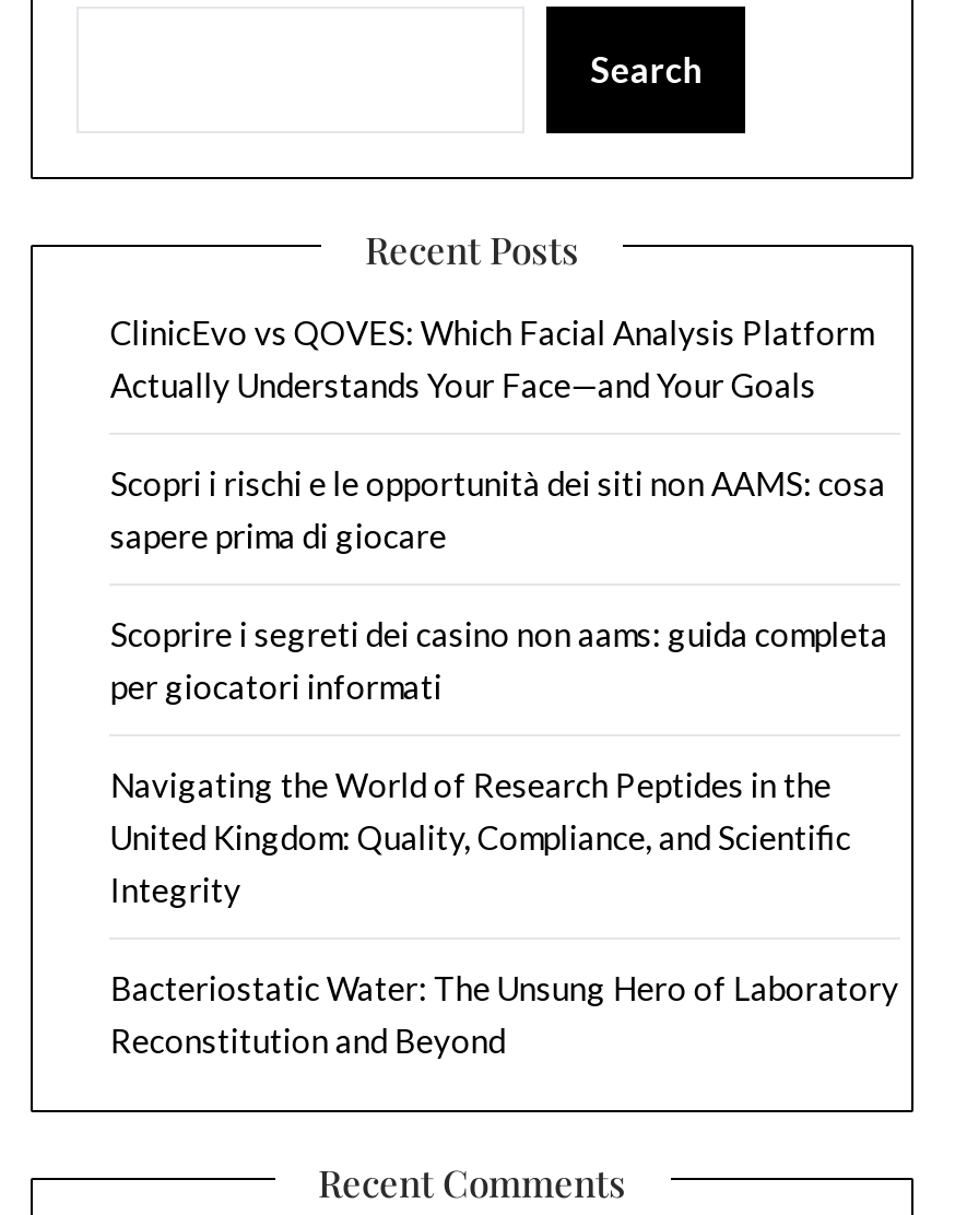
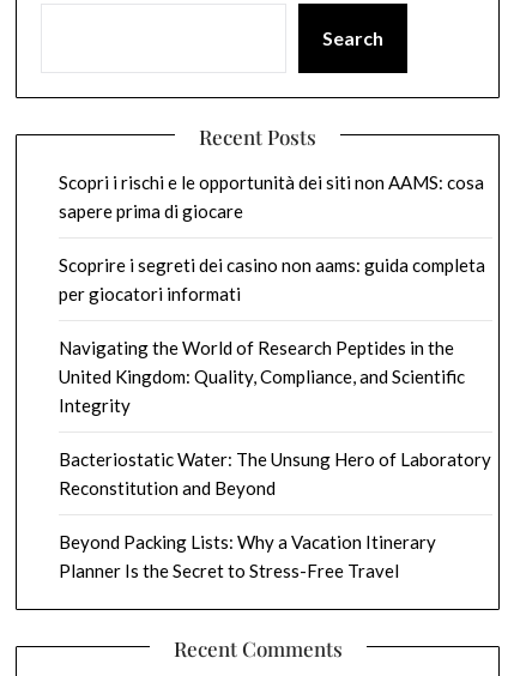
[110,311,873,403] ClinicEvo vs QOVES: Which Facial Analysis Platform | Actually Understands Your Face—and Your Goals -> none
moved [110,462,899,1059] -> [59,171,492,498]: Scopri i rischi e le opportunità dei siti non AAMS: cosa | sapere prima di giocare | Scoprire i segreti dei casino non aams: guida completa | ... | Bacteriostatic Water: The Unsung Hero of Laboratory | Reconstitution and Beyond
none -> [59,530,437,581] Beyond Packing Lists: Why a Vacation Itinerary | Planner Is the Secret to Stress-Free Travel

